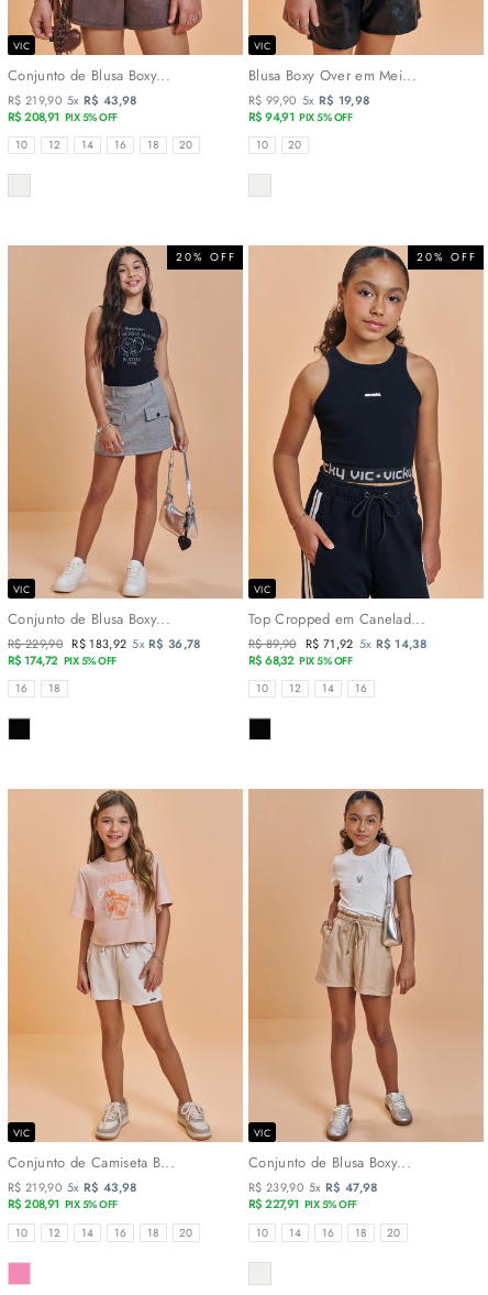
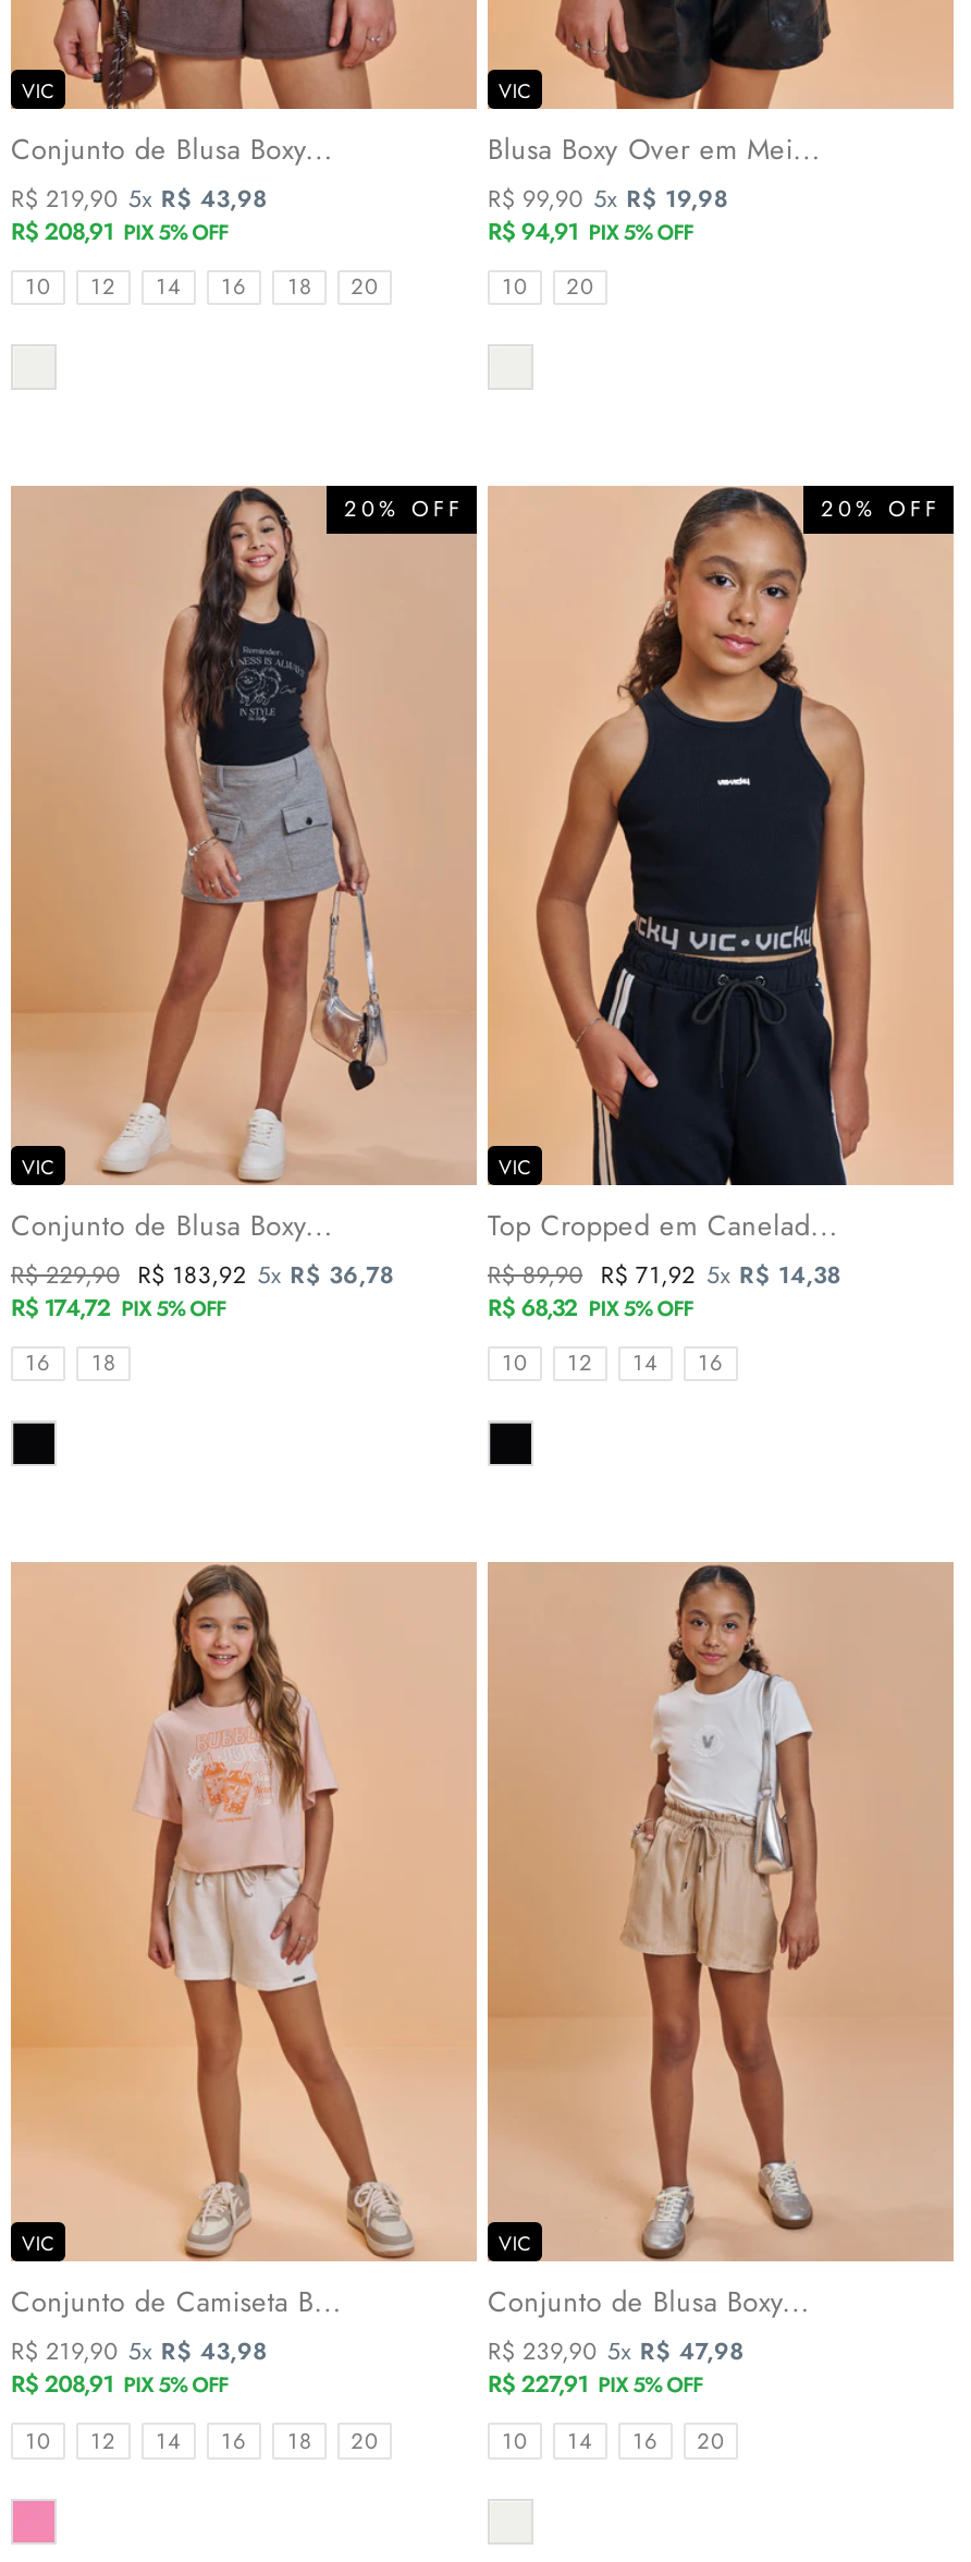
[355,1224,367,1241] 18 -> none

